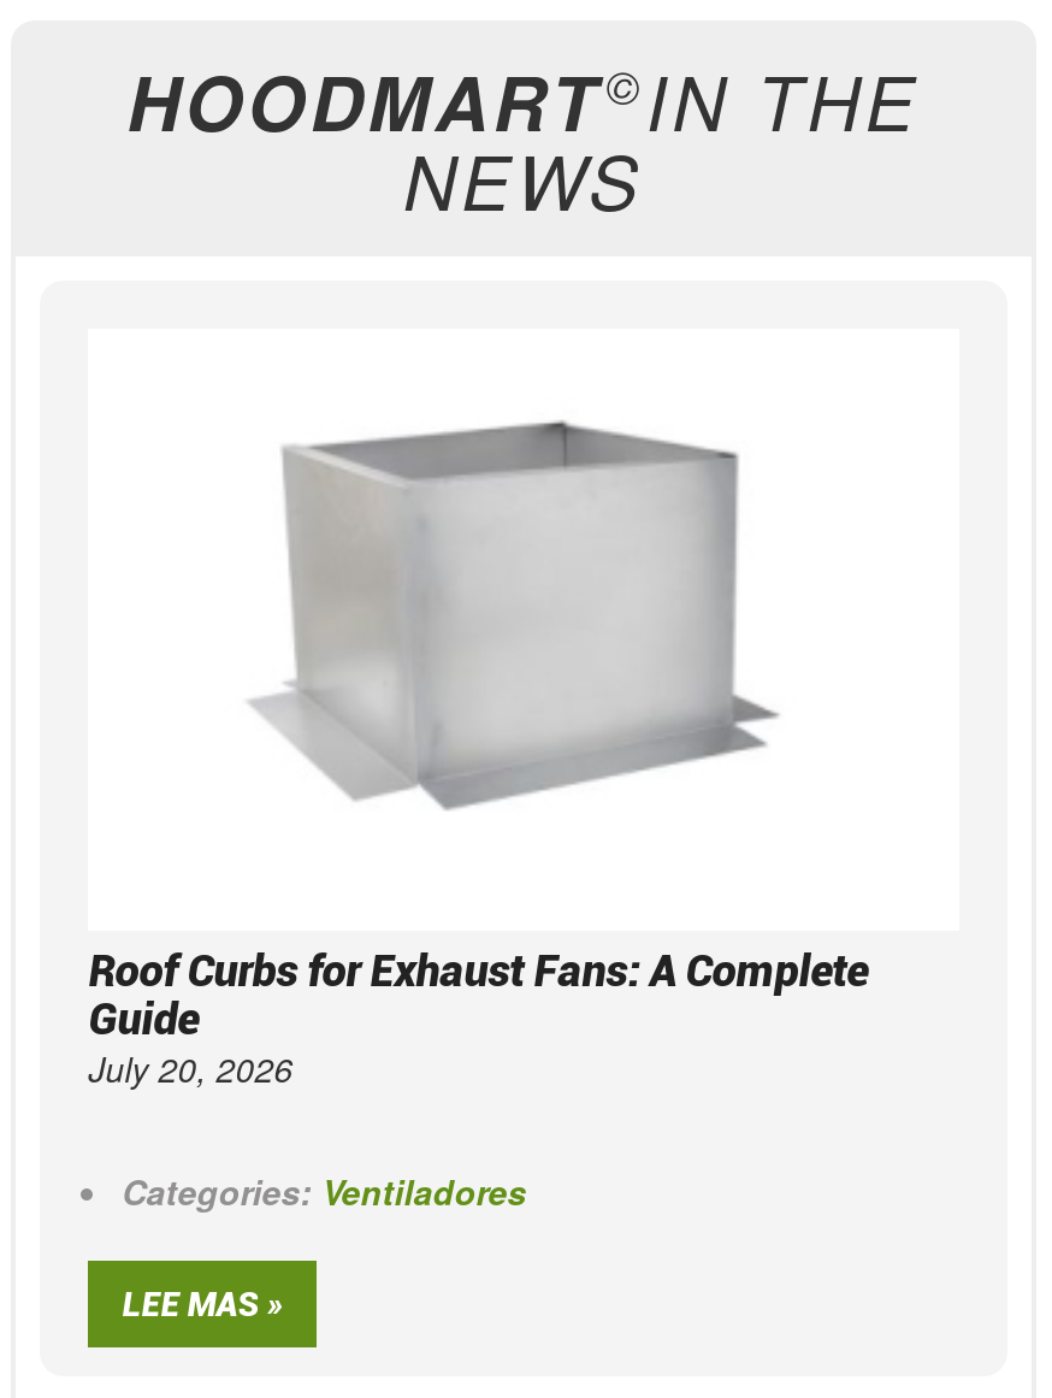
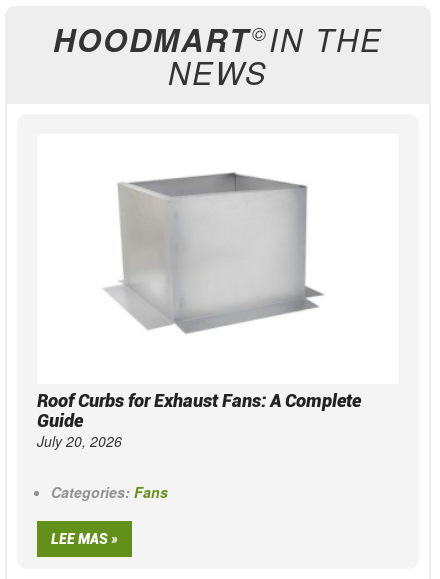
[122,1167,526,1215] Categories: Ventiladores -> [51,482,168,502] Categories: Fans

